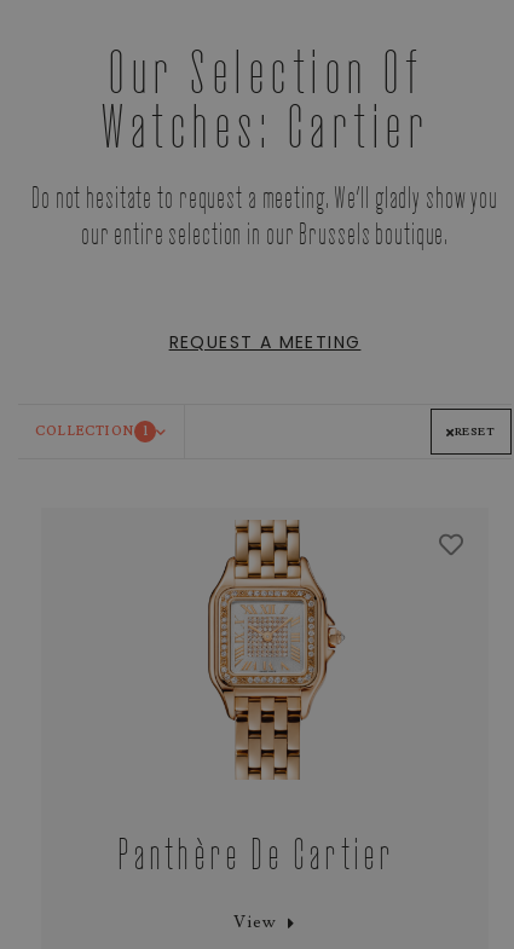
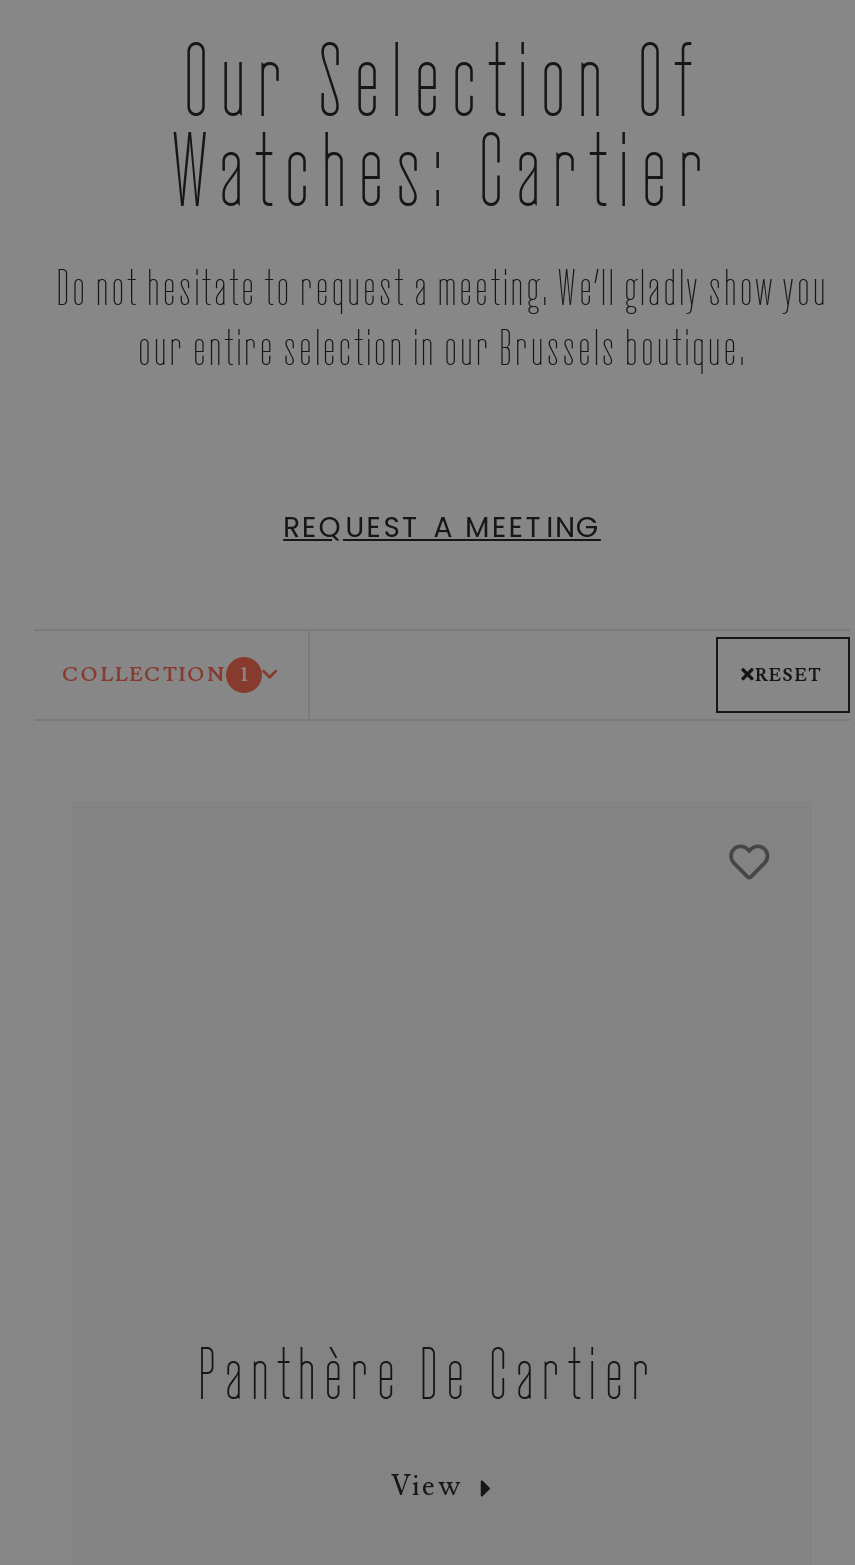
[207,519,346,781] [image] -> none

